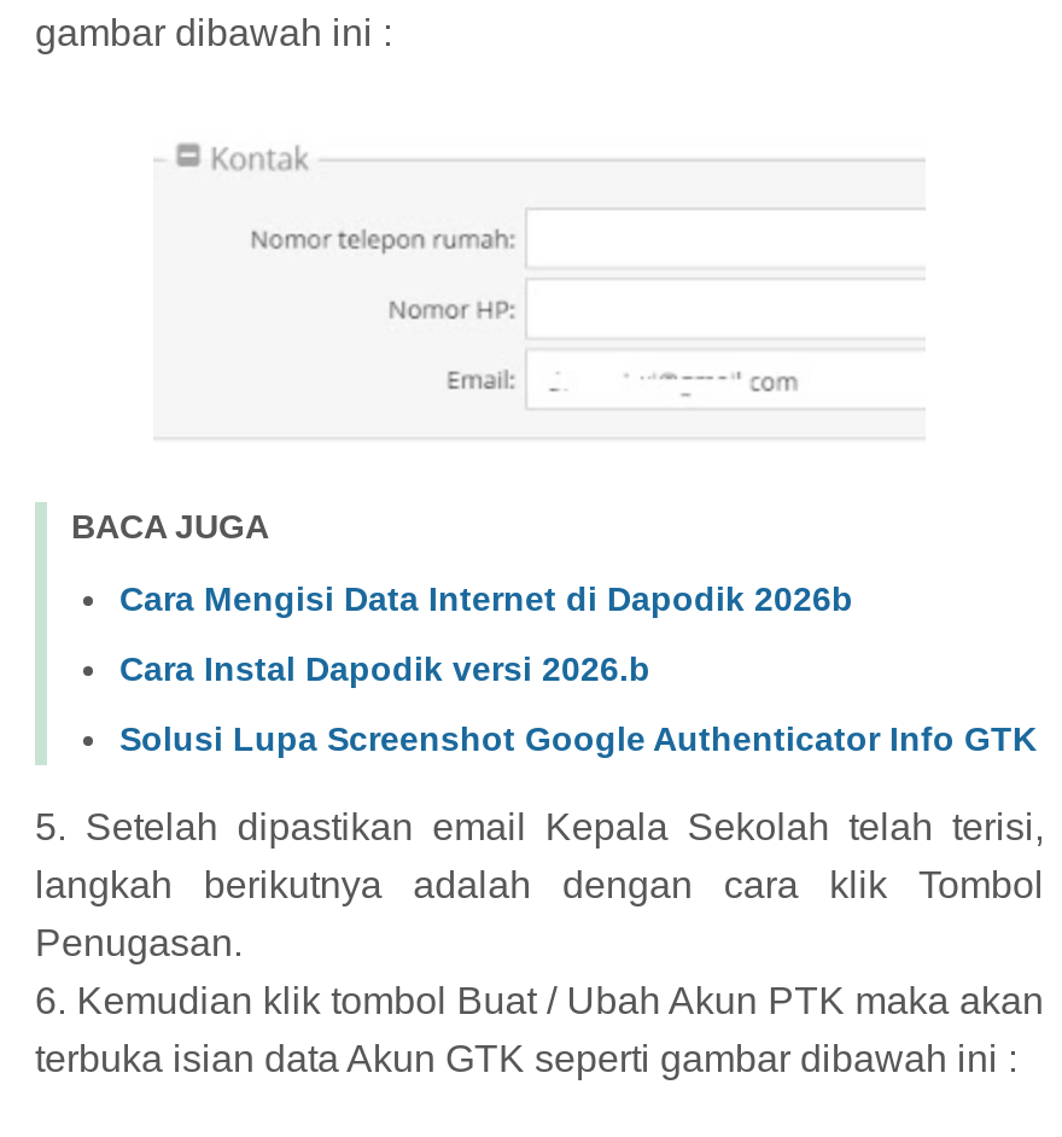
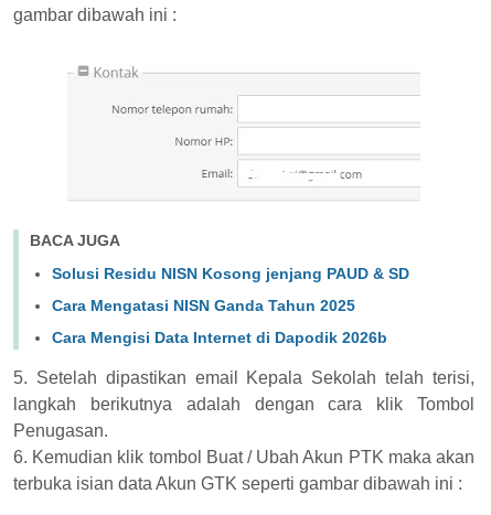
none -> [52,265,409,315] Solusi Residu NISN Kosong jenjang PAUD & SD | Cara Mengatasi NISN Ganda Tahun 2025
moved [119,580,853,618] -> [52,329,387,346]: Cara Mengisi Data Internet di Dapodik 2026b
[119,650,1037,758] Cara Instal Dapodik versi 2026.b | Solusi Lupa Screenshot Google Authenticator Info GTK -> none

